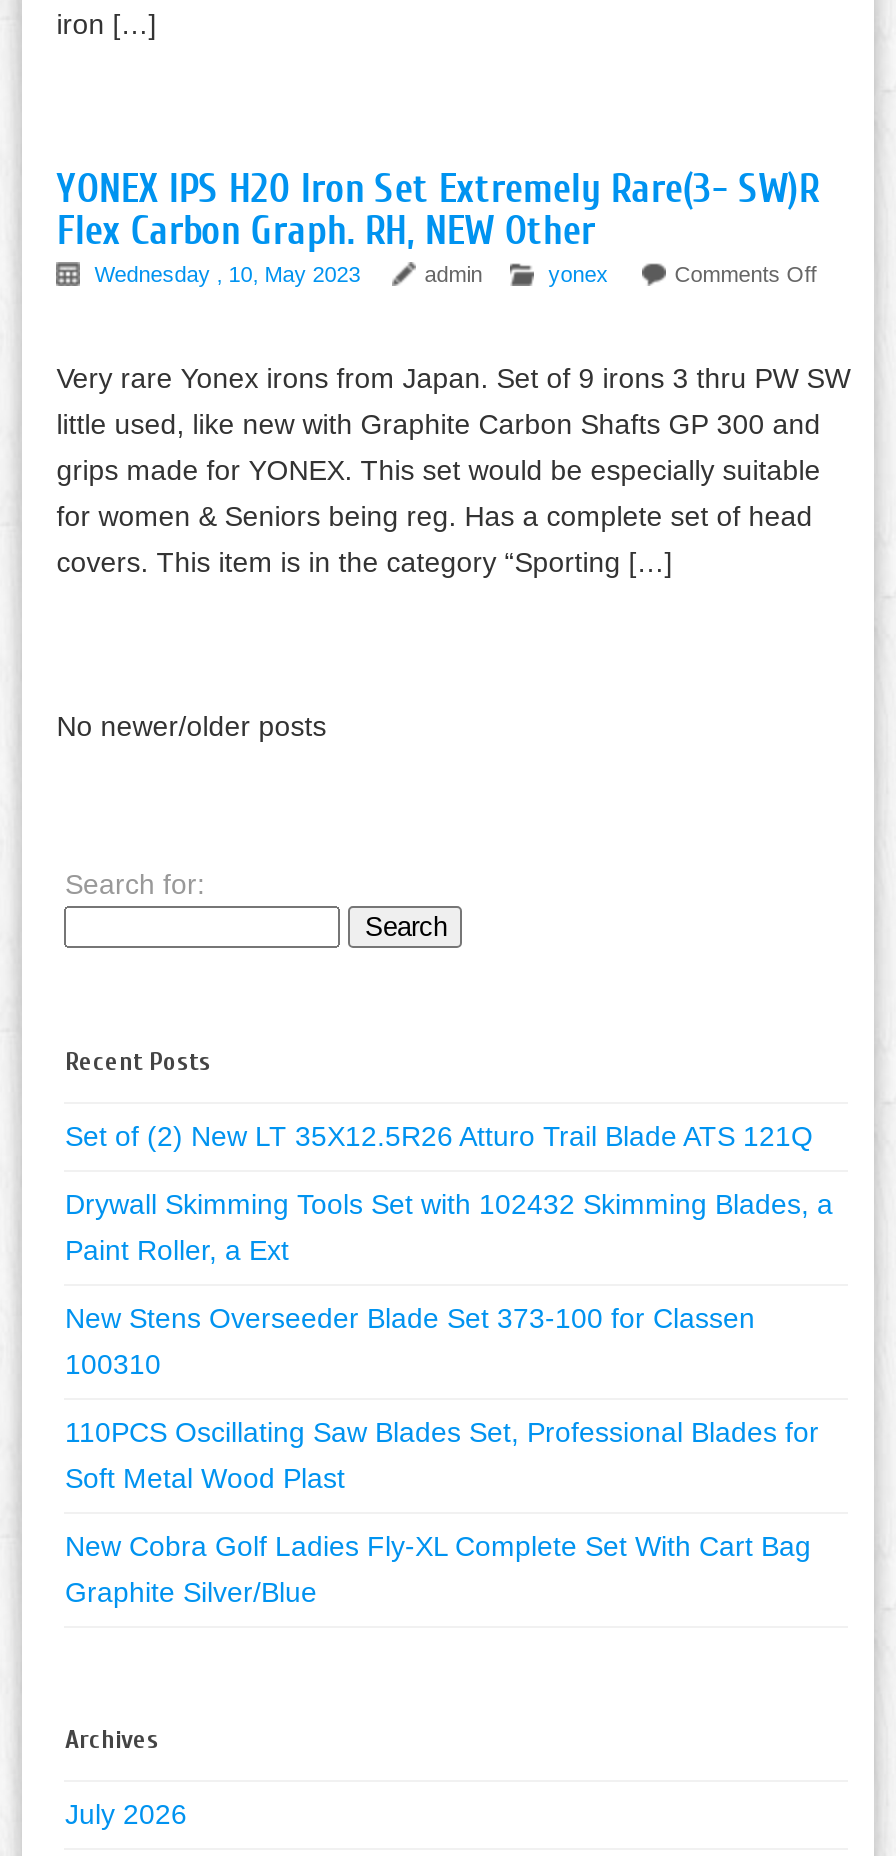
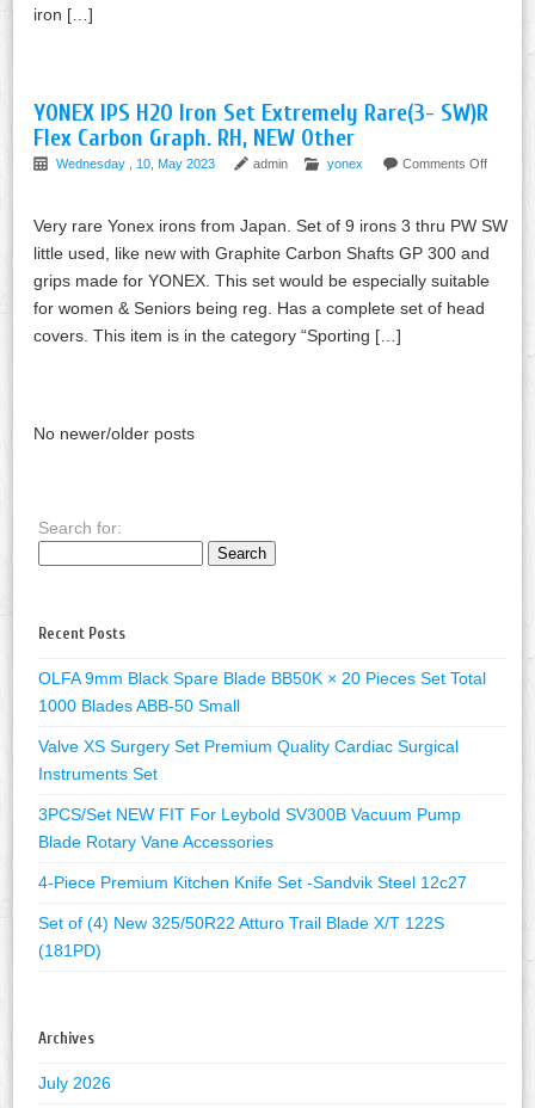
[65,1120,813,1152] Set of (2) New LT 35X12.5R26 Atturo Trail Blade ATS 121Q -> [39,668,487,715] OLFA 9mm Black Spare Blade BB50K × 20 Pieces Set Total | 1000 Blades ABB-50 Small
[65,1188,833,1266] Drywall Skimming Tools Set with 102432 Skimming Blades, a | Paint Roller, a Ext -> [39,736,459,783] Valve XS Surgery Set Premium Quality Cardiac Surgical | Instruments Set
[65,1302,755,1380] New Stens Overseeder Blade Set 373-100 for Classen | 100310 -> [39,804,462,851] 3PCS/Set NEW FIT For Leybold SV300B Vacuum Pump | Blade Rotary Vane Accessories
[65,1416,819,1494] 110PCS Oscillating Saw Blades Set, Professional Blades for | Soft Metal Wood Plast -> [39,873,468,892] 4-Piece Premium Kitchen Knife Set -Sandvik Steel 12c27
[65,1530,811,1608] New Cobra Golf Ladies Fly-XL Complete Set With Cart Bag | Graphite Silver/Blue -> [39,913,445,960] Set of (4) New 325/50R22 Atturo Trail Blade X/T 122S | (181PD)

